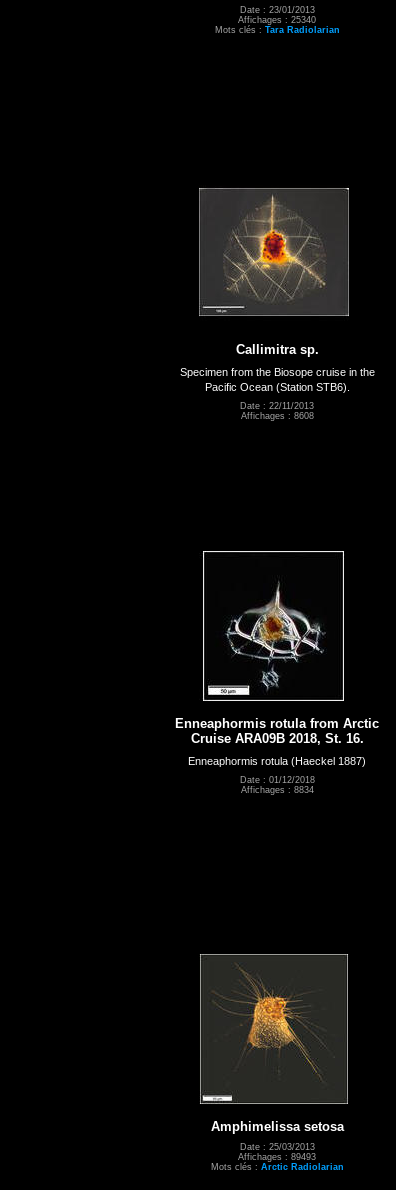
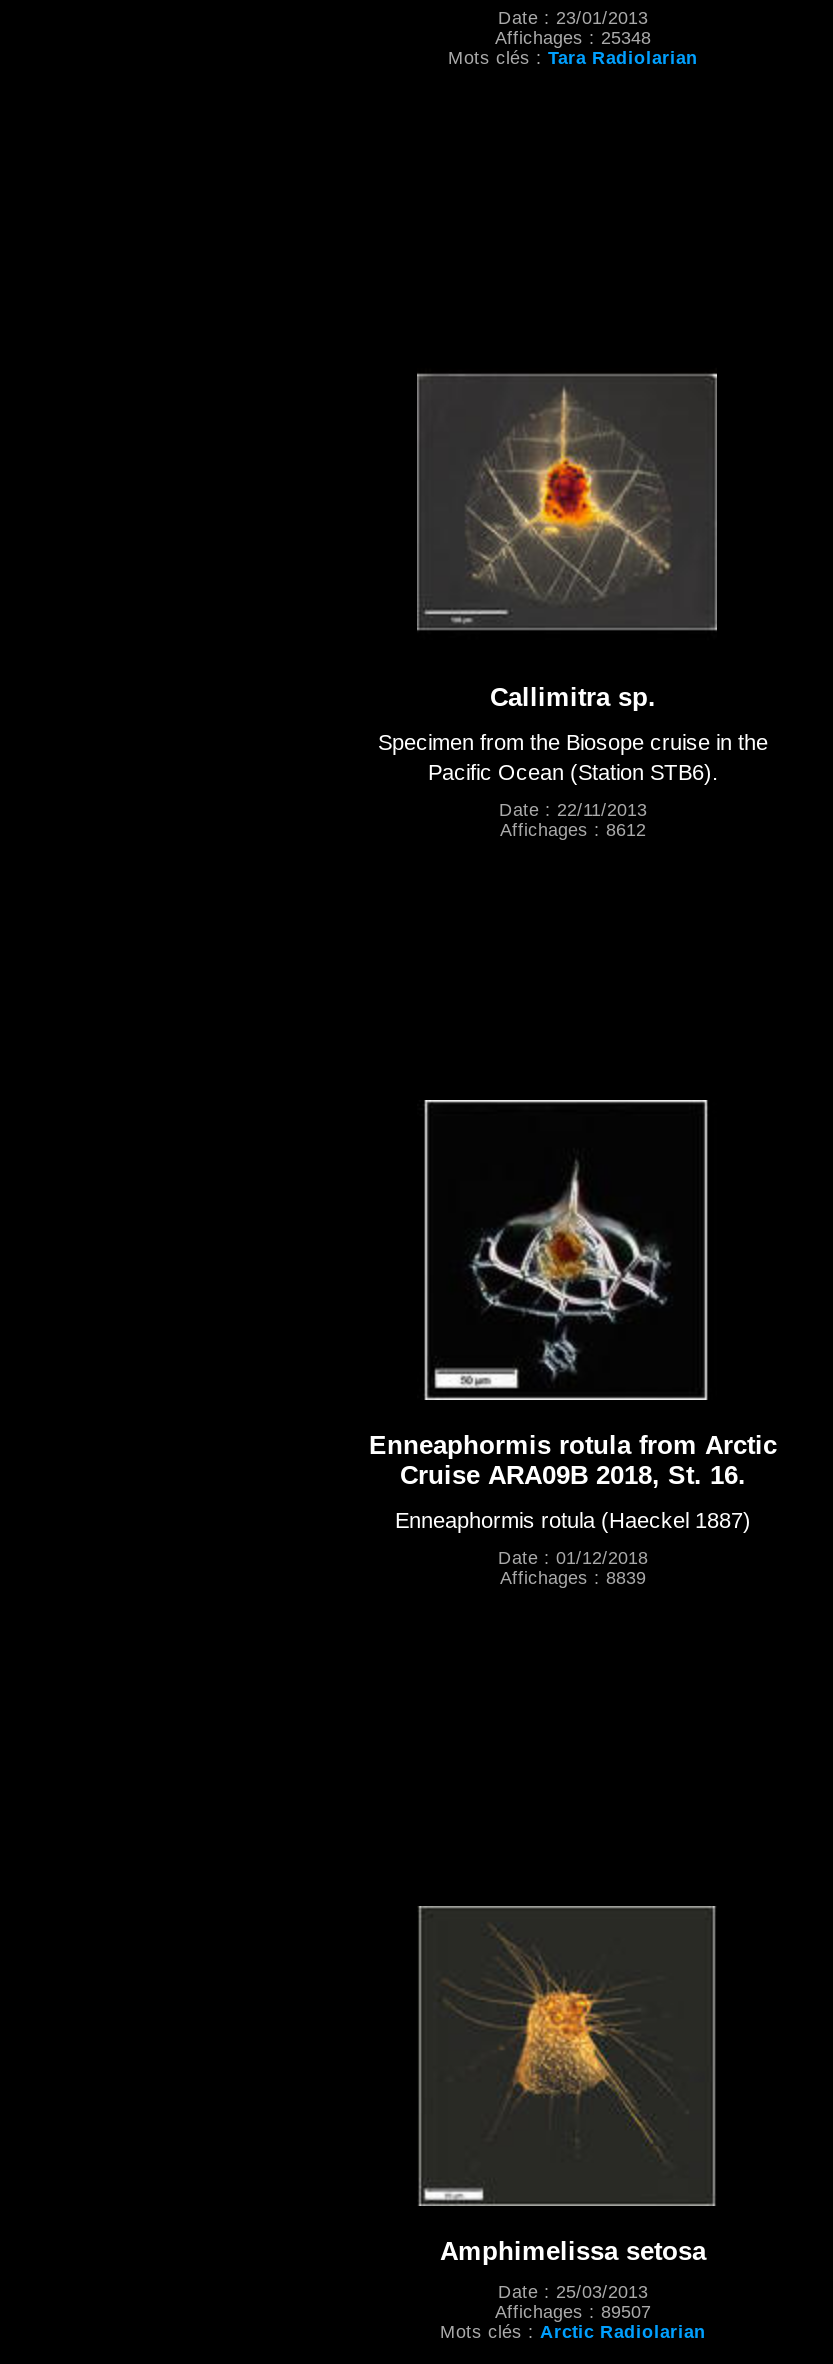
[238,15,316,25] Affichages : 25340 -> [495,29,651,49] Affichages : 25348
[240,411,313,421] Affichages : 8608 -> [500,821,646,841] Affichages : 8612
[240,785,313,795] Affichages : 8834 -> [500,1569,646,1589] Affichages : 8839
[238,1152,316,1162] Affichages : 89493 -> [495,2301,651,2321] Affichages : 89507

